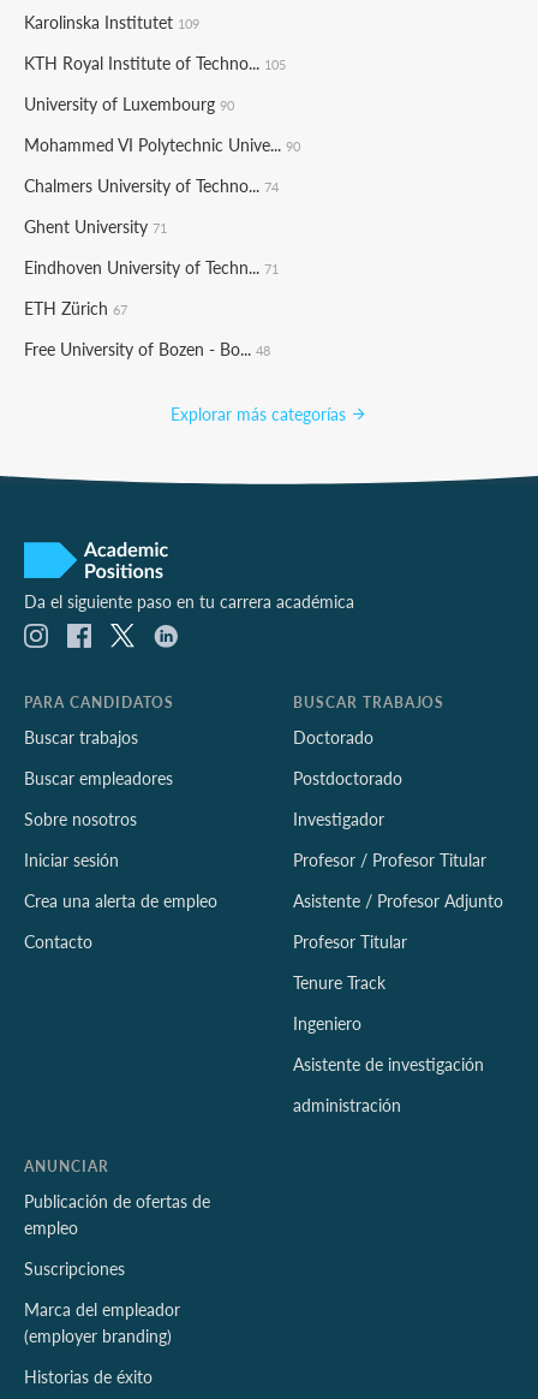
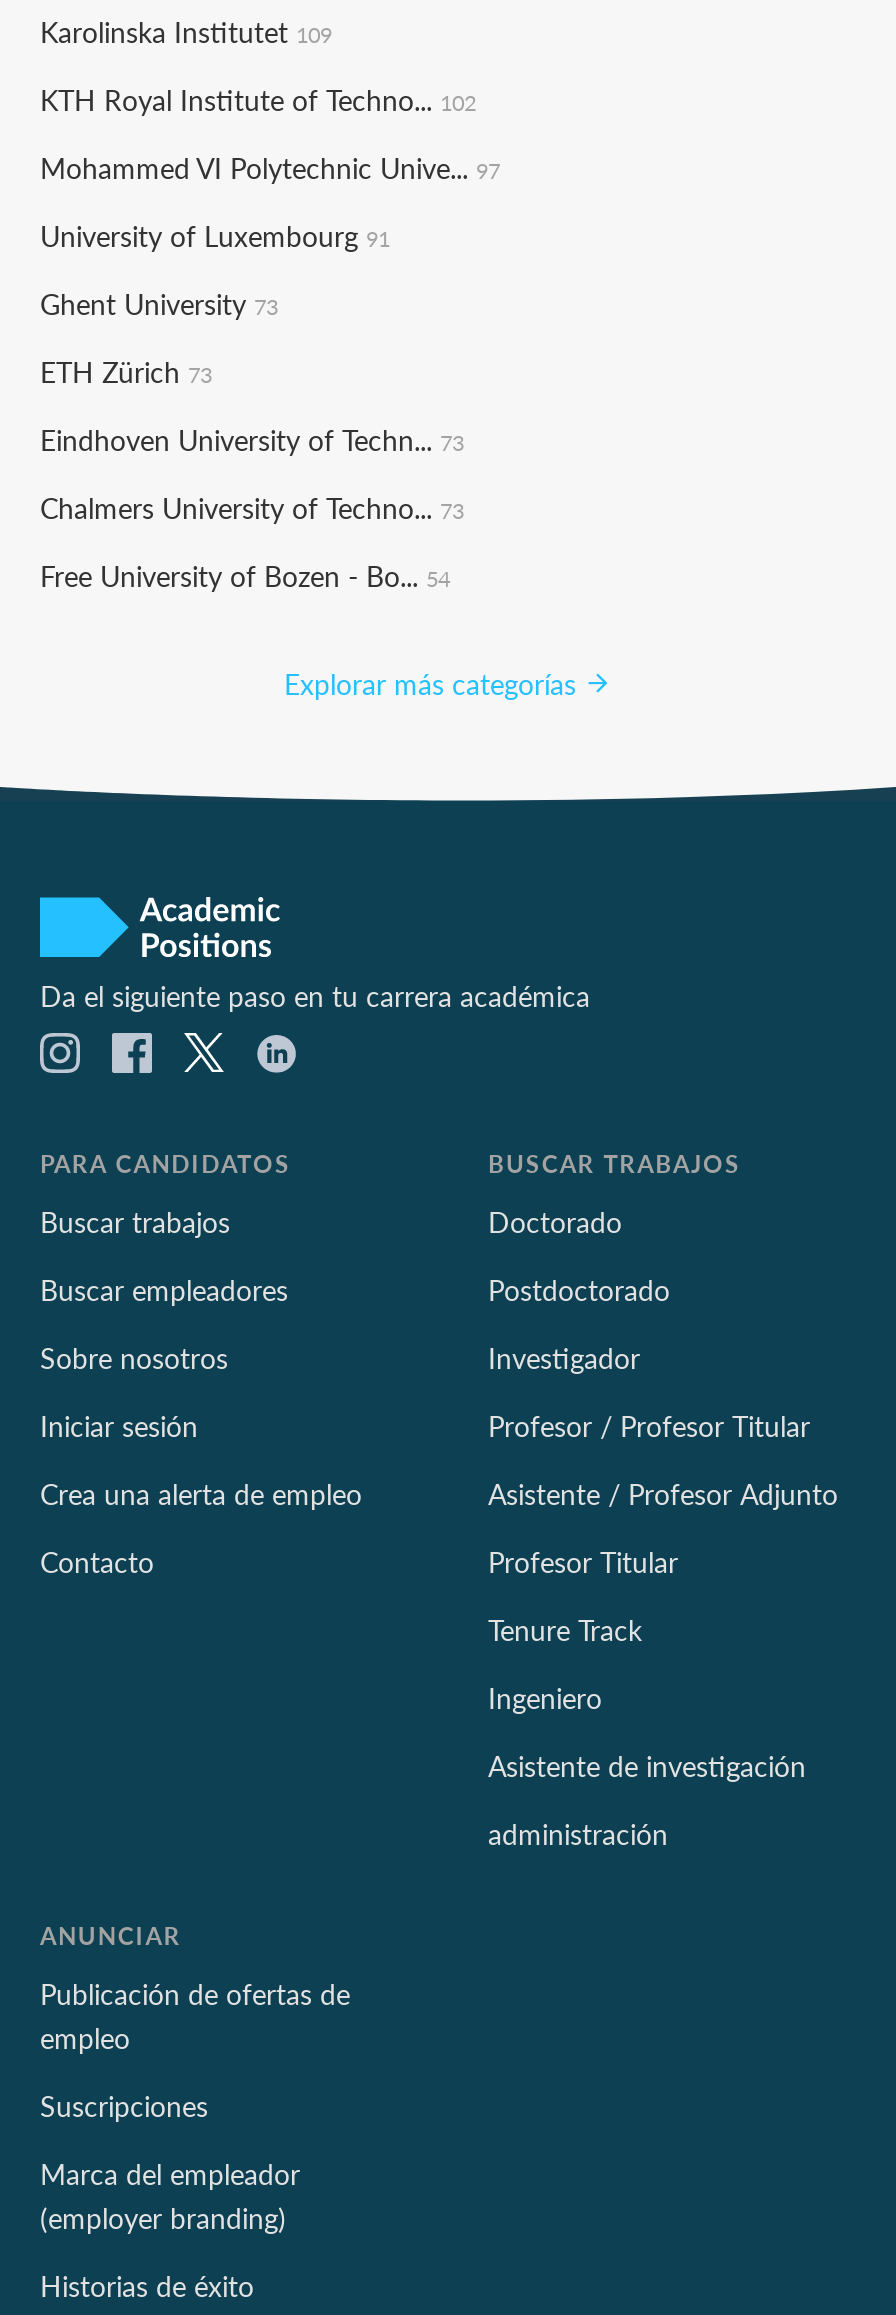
[24,50,286,75] KTH Royal Institute of Techno... 105 -> [40,79,476,119] KTH Royal Institute of Techno... 102
[24,91,234,115] University of Luxembourg 90 -> [40,147,500,187] Mohammed VI Polytechnic Unive... 97
[24,132,300,156] Mohammed VI Polytechnic Unive... 90 -> [40,215,390,255] University of Luxembourg 91
[24,173,279,197] Chalmers University of Techno... 74 -> [40,283,278,323] Ghent University 73
[24,214,167,238] Ghent University 71 -> [40,351,212,391] ETH Zürich 73
[24,255,279,279] Eindhoven University of Techn... 71 -> [40,419,464,459] Eindhoven University of Techn... 73
[24,296,127,320] ETH Zürich 67 -> [40,487,464,527] Chalmers University of Techno... 73
[24,337,270,361] Free University of Bozen - Bo... 48 -> [40,555,450,595] Free University of Bozen - Bo... 54

